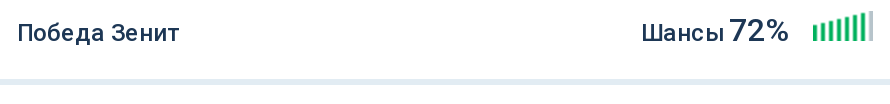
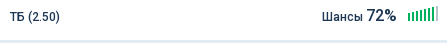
[17,19,179,47] Победа Зенит -> [10,10,60,24] ТБ (2.50)

